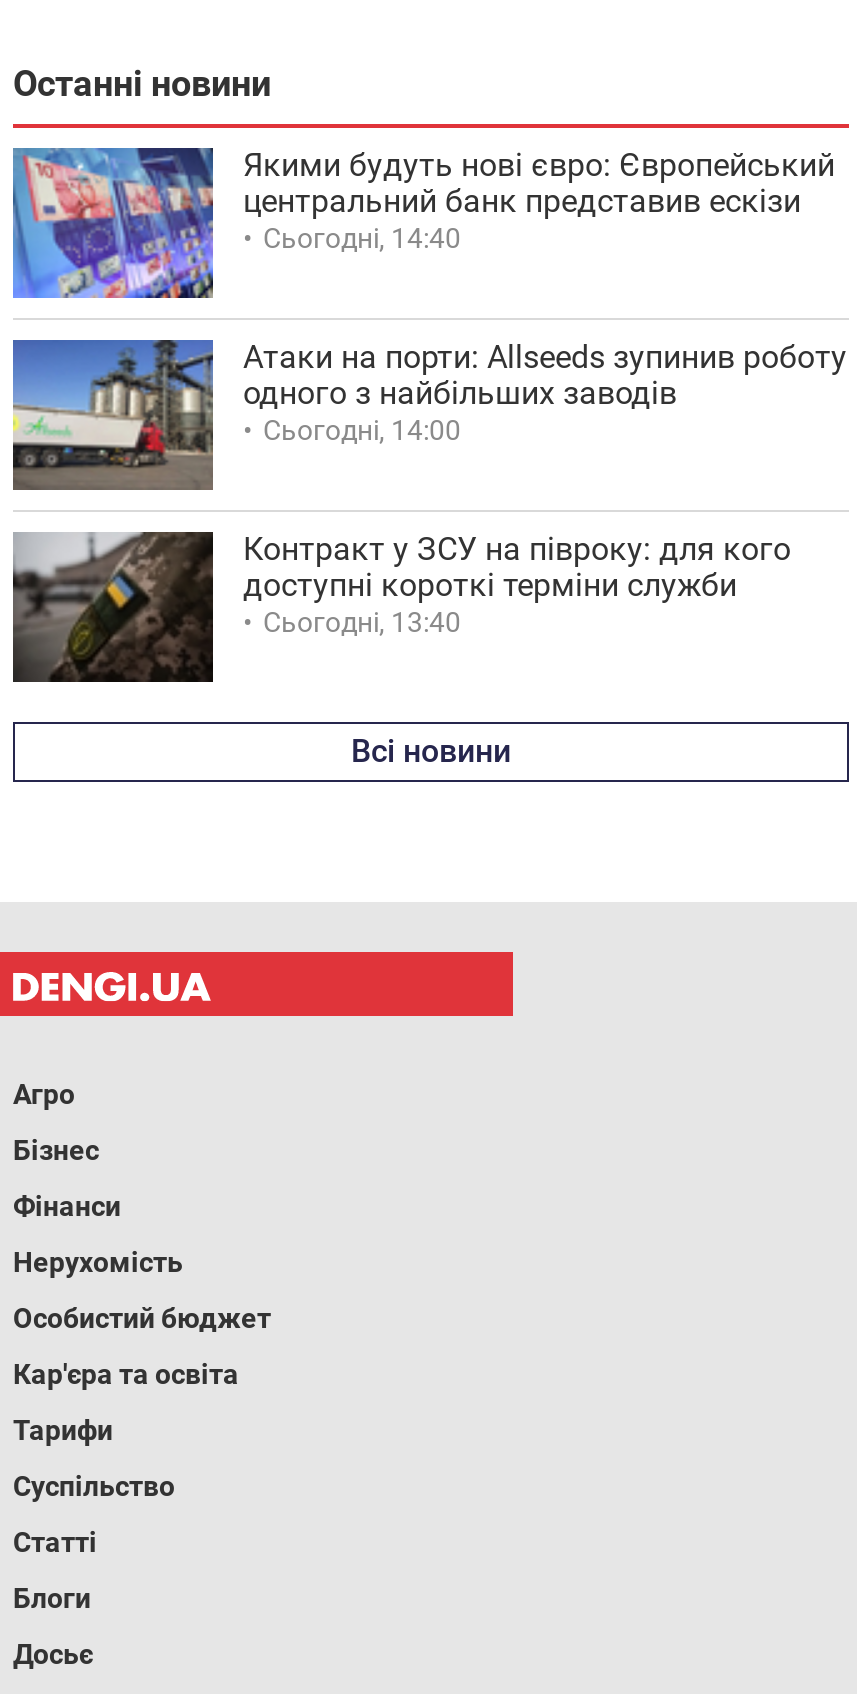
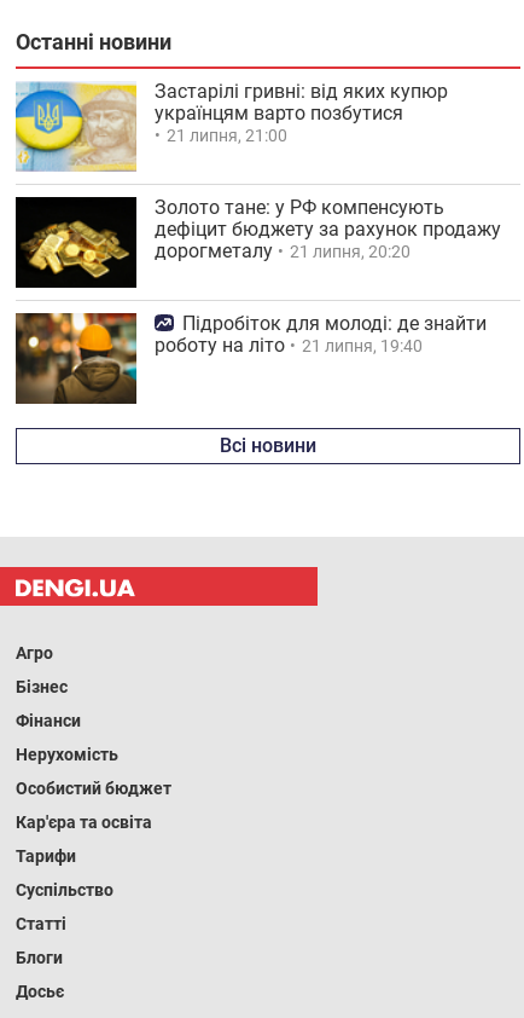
[11,146,835,300] [image] | Якими будуть нові євро: Європейський | центральний банк представив ескізи | Сьогодні, 14:40 -> [14,80,448,173] [image] | Застарілі гривні: від яких купюр | українцям варто позбутися | 21 липня, 21:00
[11,338,847,492] [image] | Атаки на порти: Allseeds зупинив роботу | одного з найбільших заводів | Сьогодні, 14:00 -> [14,196,501,289] [image] | Золото тане: у РФ компенсують | дефіцит бюджету за рахунок продажу | дорогметалу | 21 липня, 20:20
[11,531,791,682] [image] | Контракт у ЗСУ на півроку: для кого | доступні короткі терміни служби | Сьогодні, 13:40 -> [16,312,487,404] [image] | Підробіток для молоді: де знайти | роботу на літо | 21 липня, 19:40

